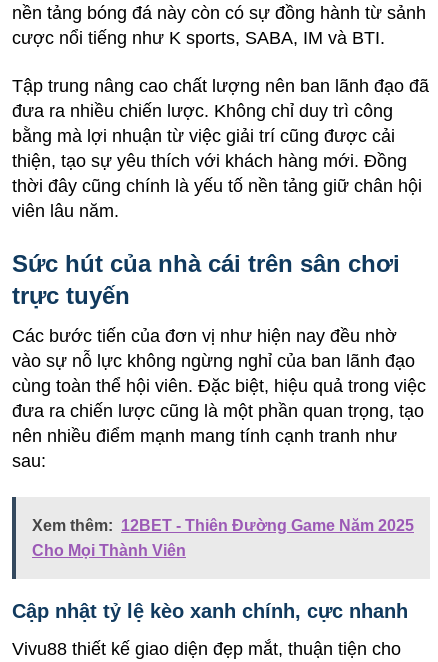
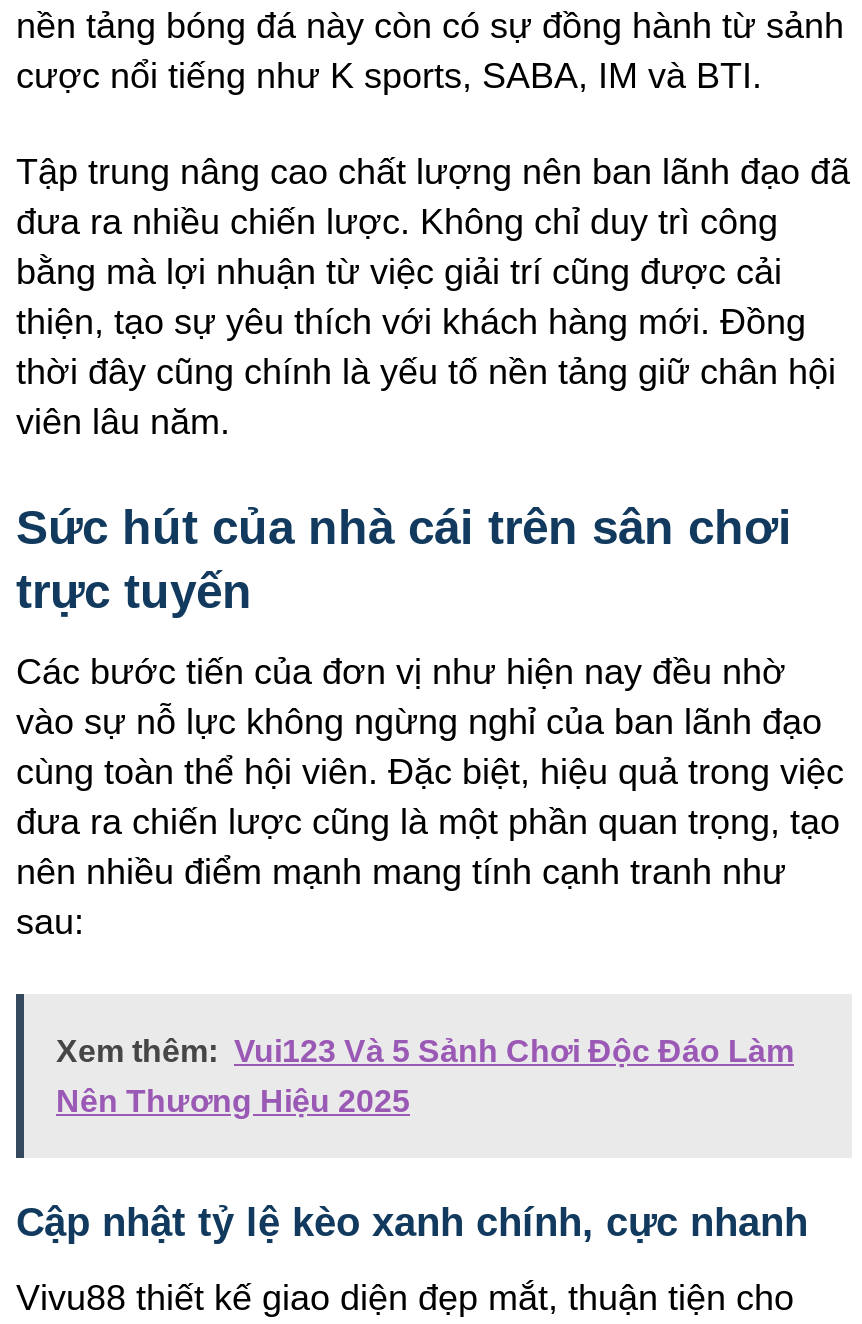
[32,517,414,534] Xem thêm: 12BET - Thiên Đường Game Năm 2025 -> [56,1034,794,1068] Xem thêm: Vui123 Và 5 Sảnh Chơi Độc Đáo Làm
[32,542,186,559] Cho Mọi Thành Viên -> [56,1084,410,1118] Nên Thương Hiệu 2025

